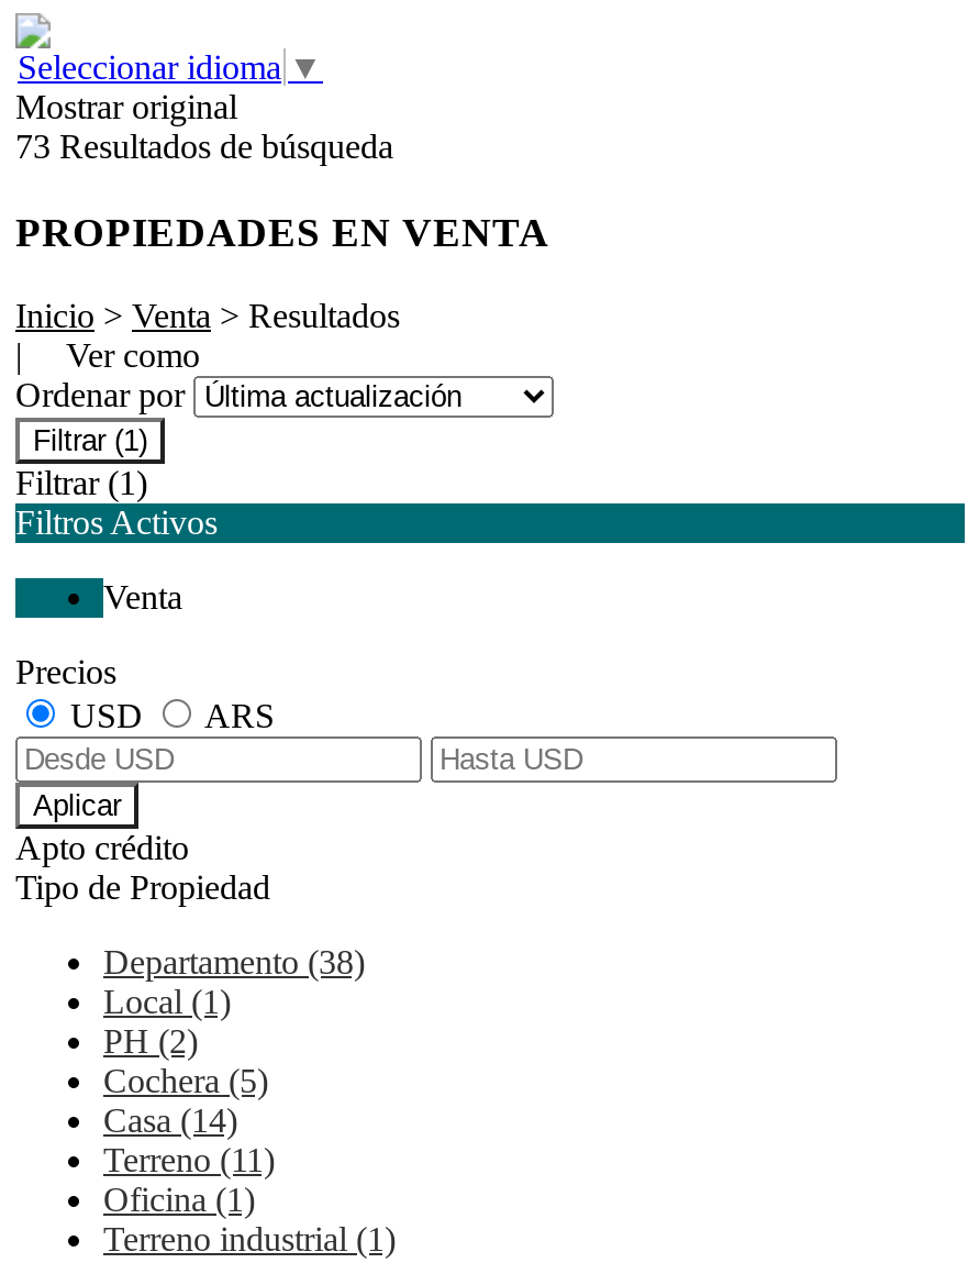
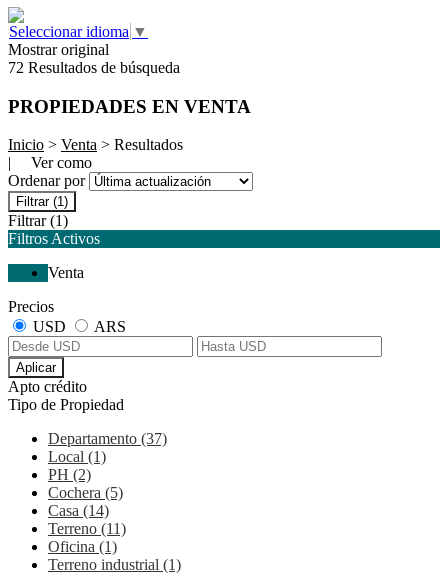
[15,128,393,165] 73 Resultados de búsqueda -> [8,59,180,76] 72 Resultados de búsqueda
[103,944,365,981] Departamento (38) -> [48,430,167,447] Departamento (37)

